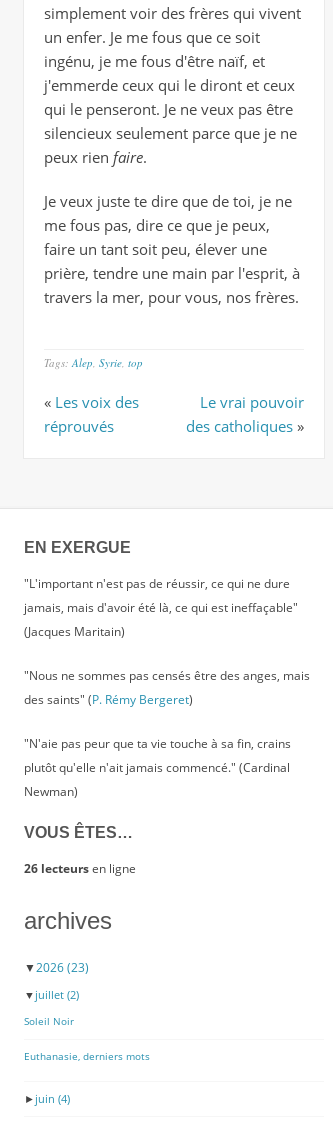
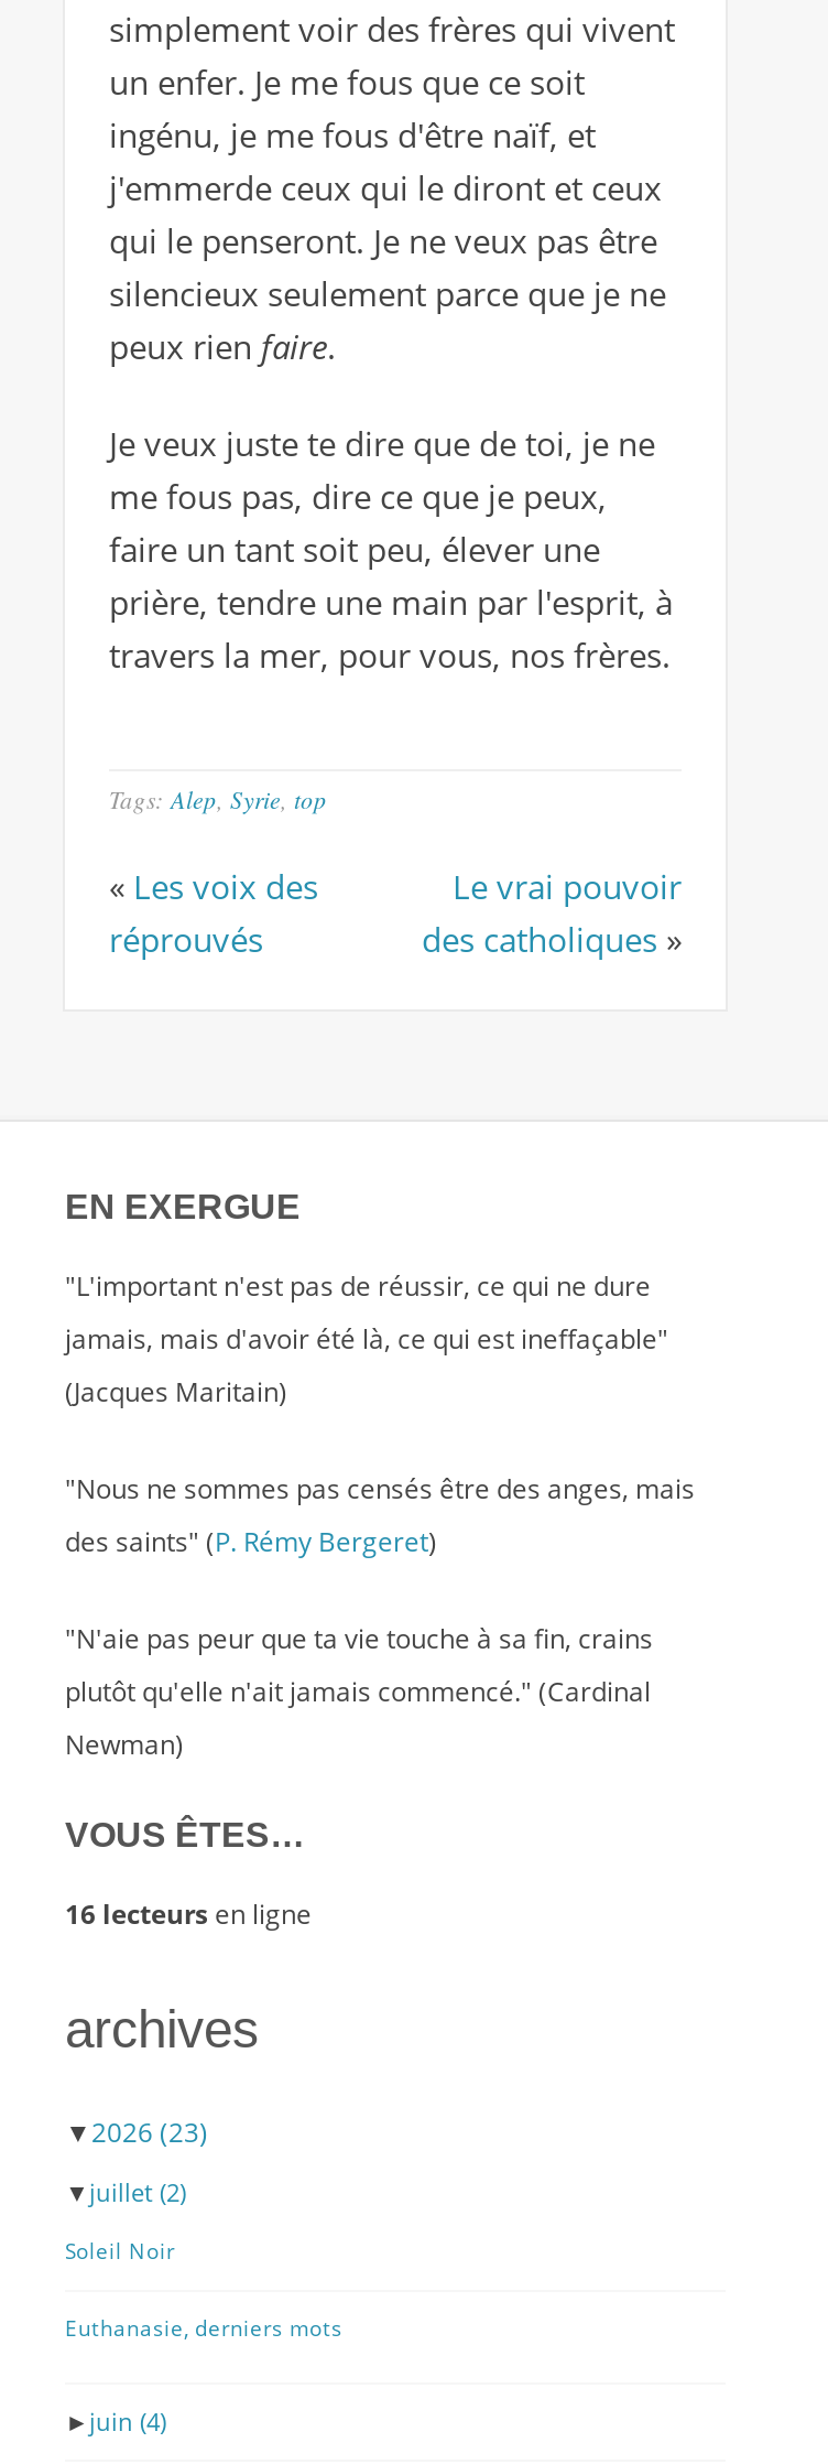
[24,860,136,877] 26 lecteurs en ligne -> [65,1896,312,1934] 16 lecteurs en ligne

